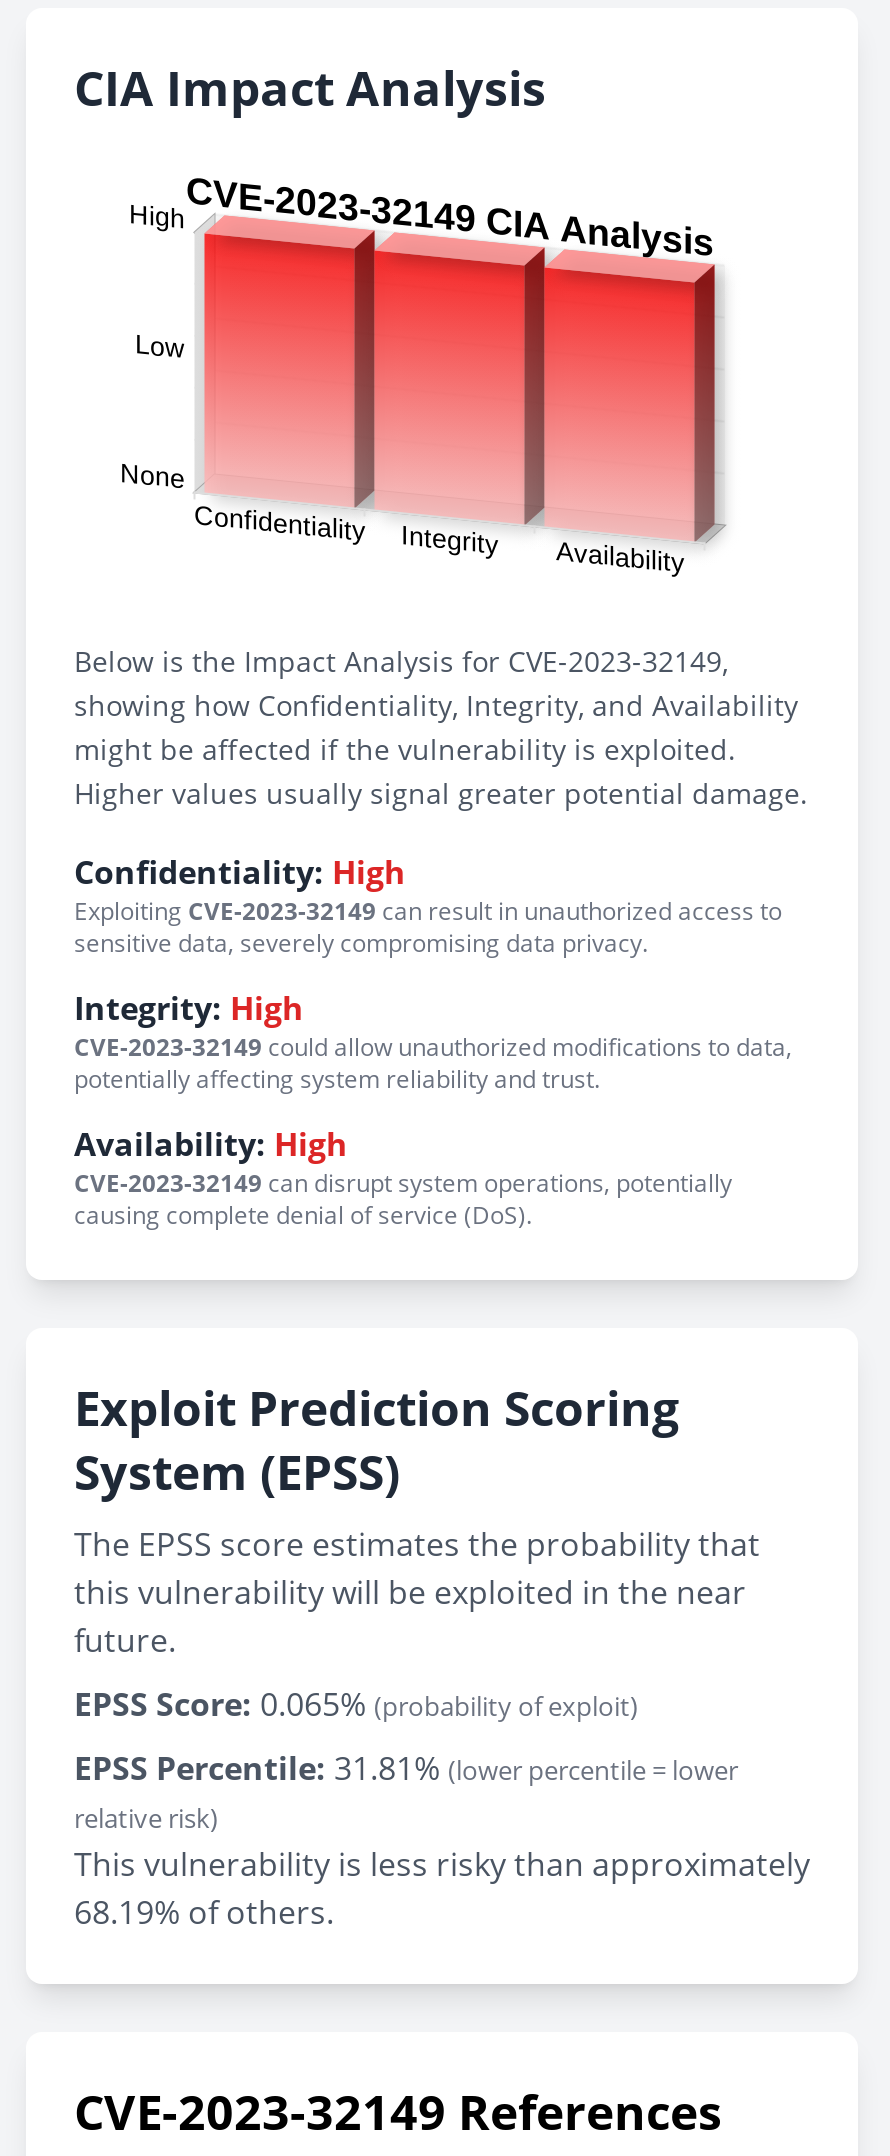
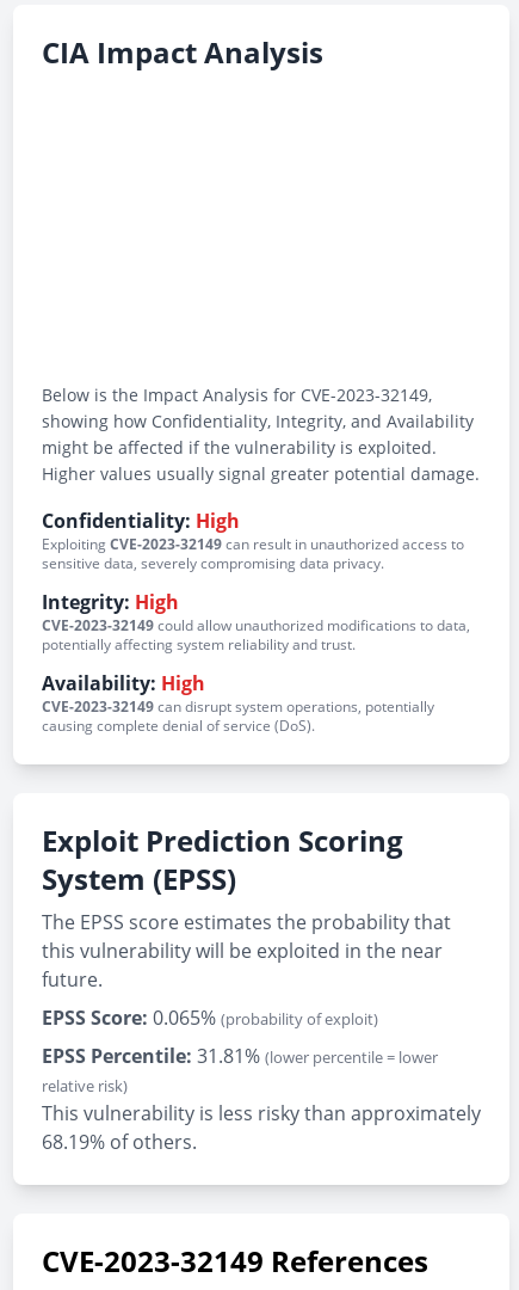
[120,176,728,578] [image] -> none

